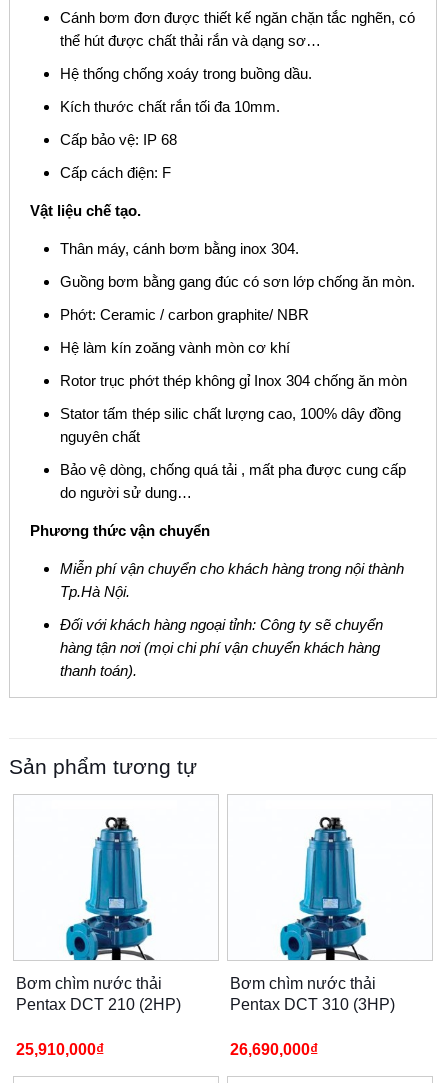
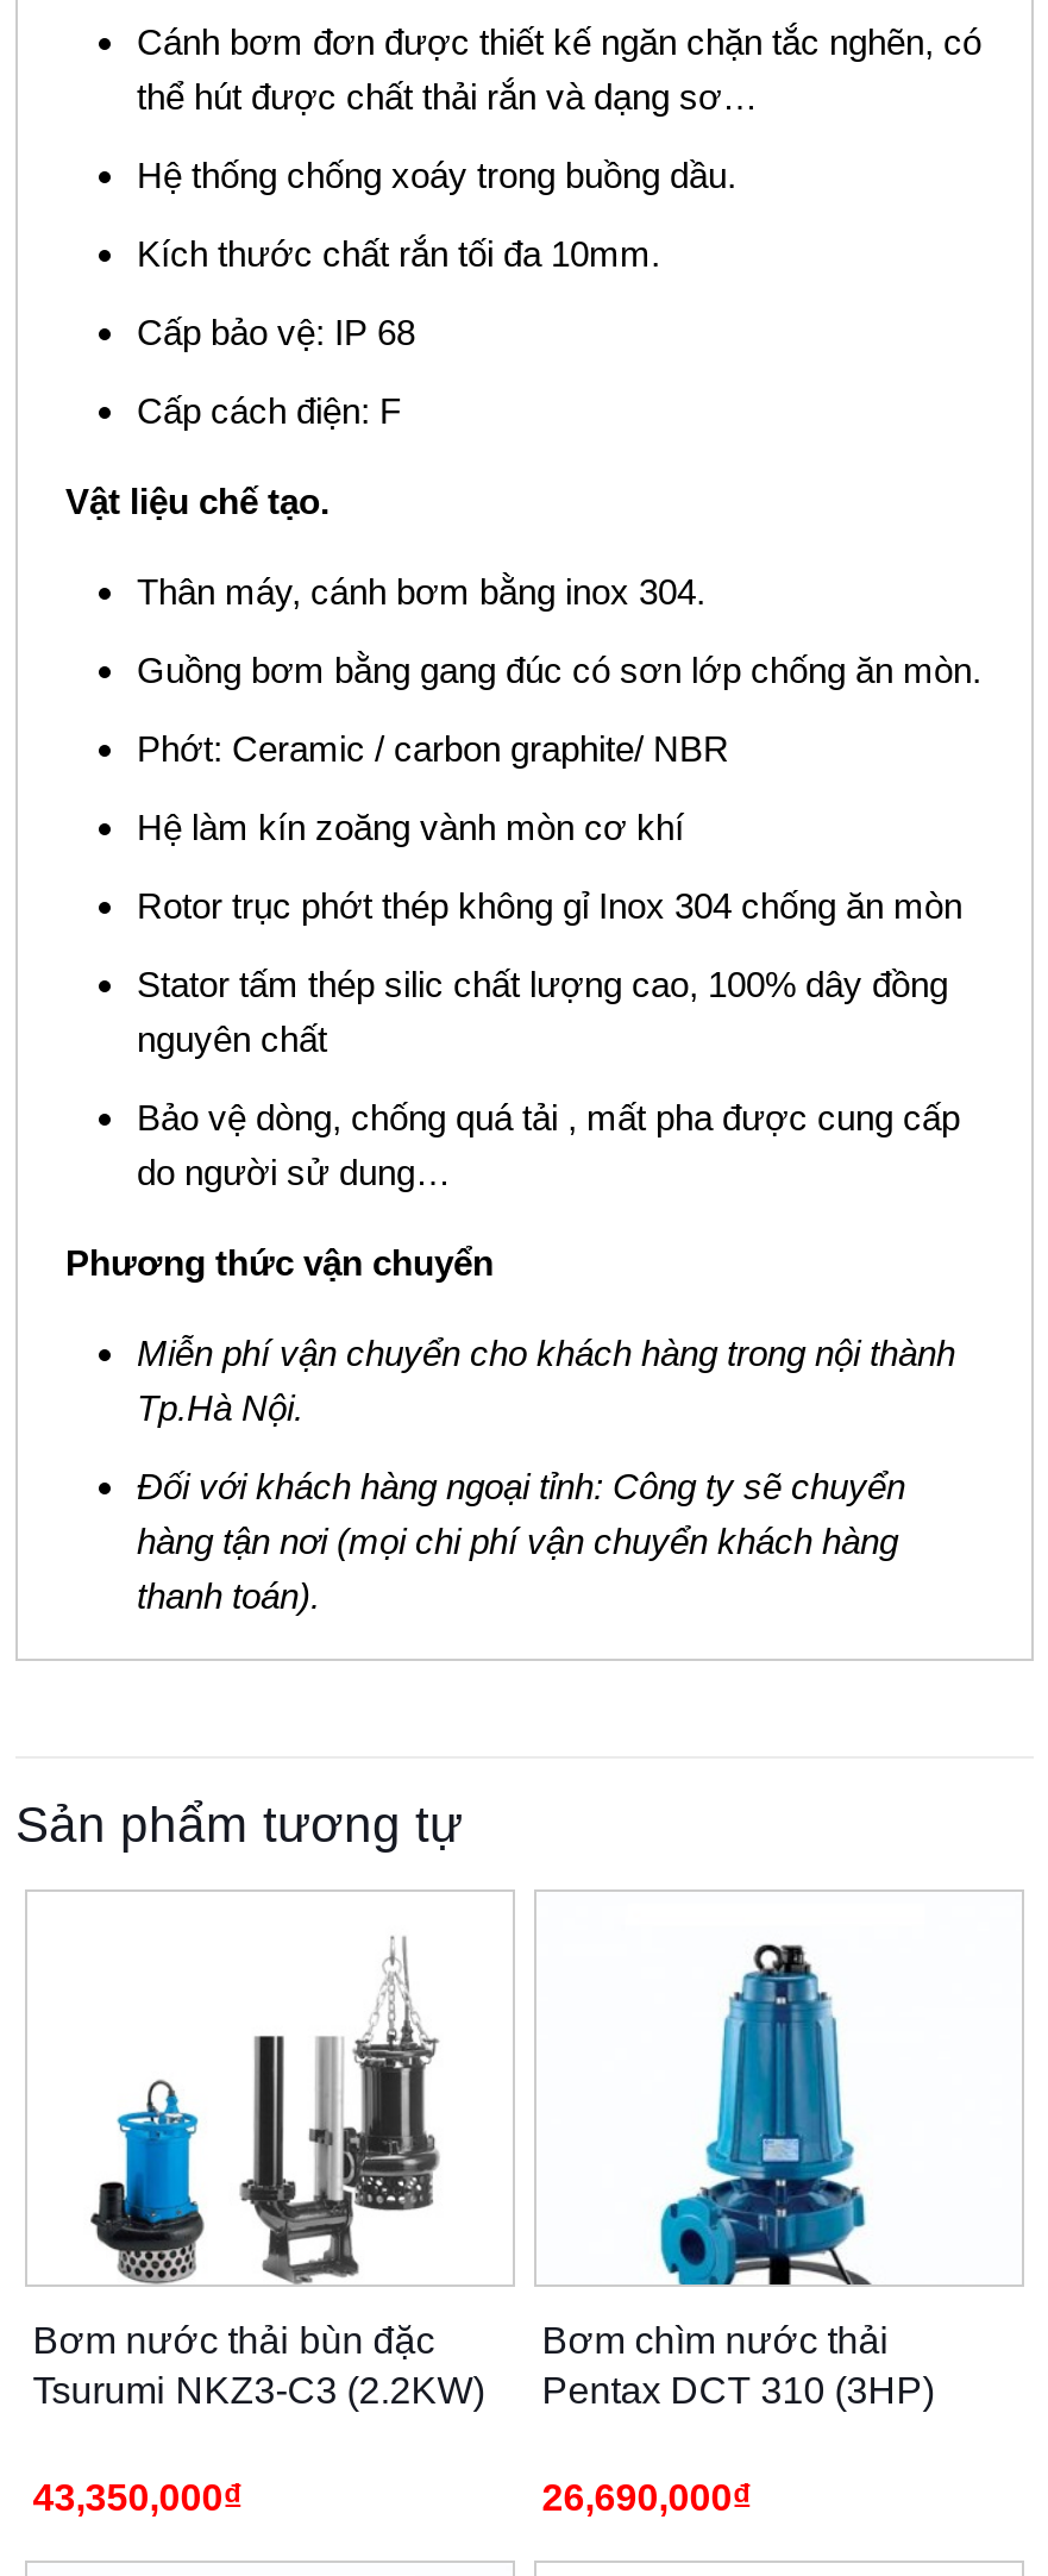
[16,816,187,1013] [image] | Bơm chìm nước thải | Pentax DCT 210 (2HP) -> [33,1937,485,2411] [image] | Bơm nước thải bùn đặc | Tsurumi NKZ3-C3 (2.2KW)
[16,1041,104,1058] 25,910,000₫ -> [33,2477,242,2518] 43,350,000₫

